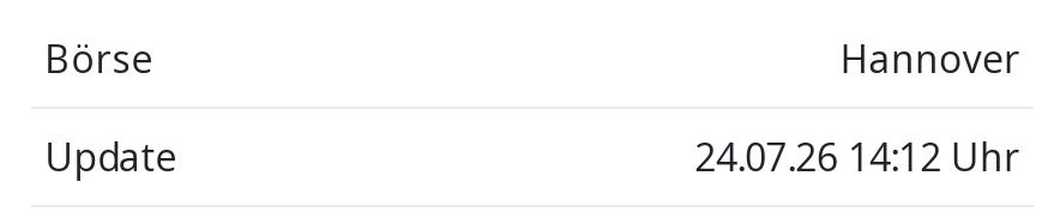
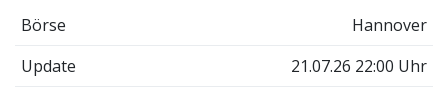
[694,130,1020,183] 24.07.26 14:12 Uhr -> [291,55,427,77] 21.07.26 22:00 Uhr

